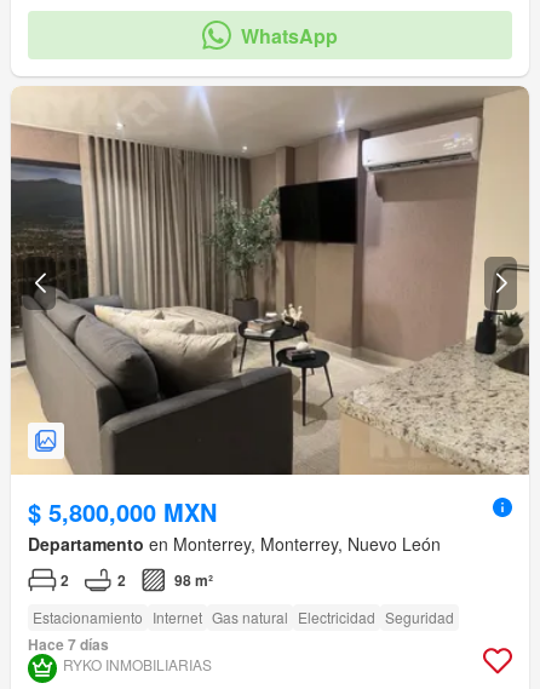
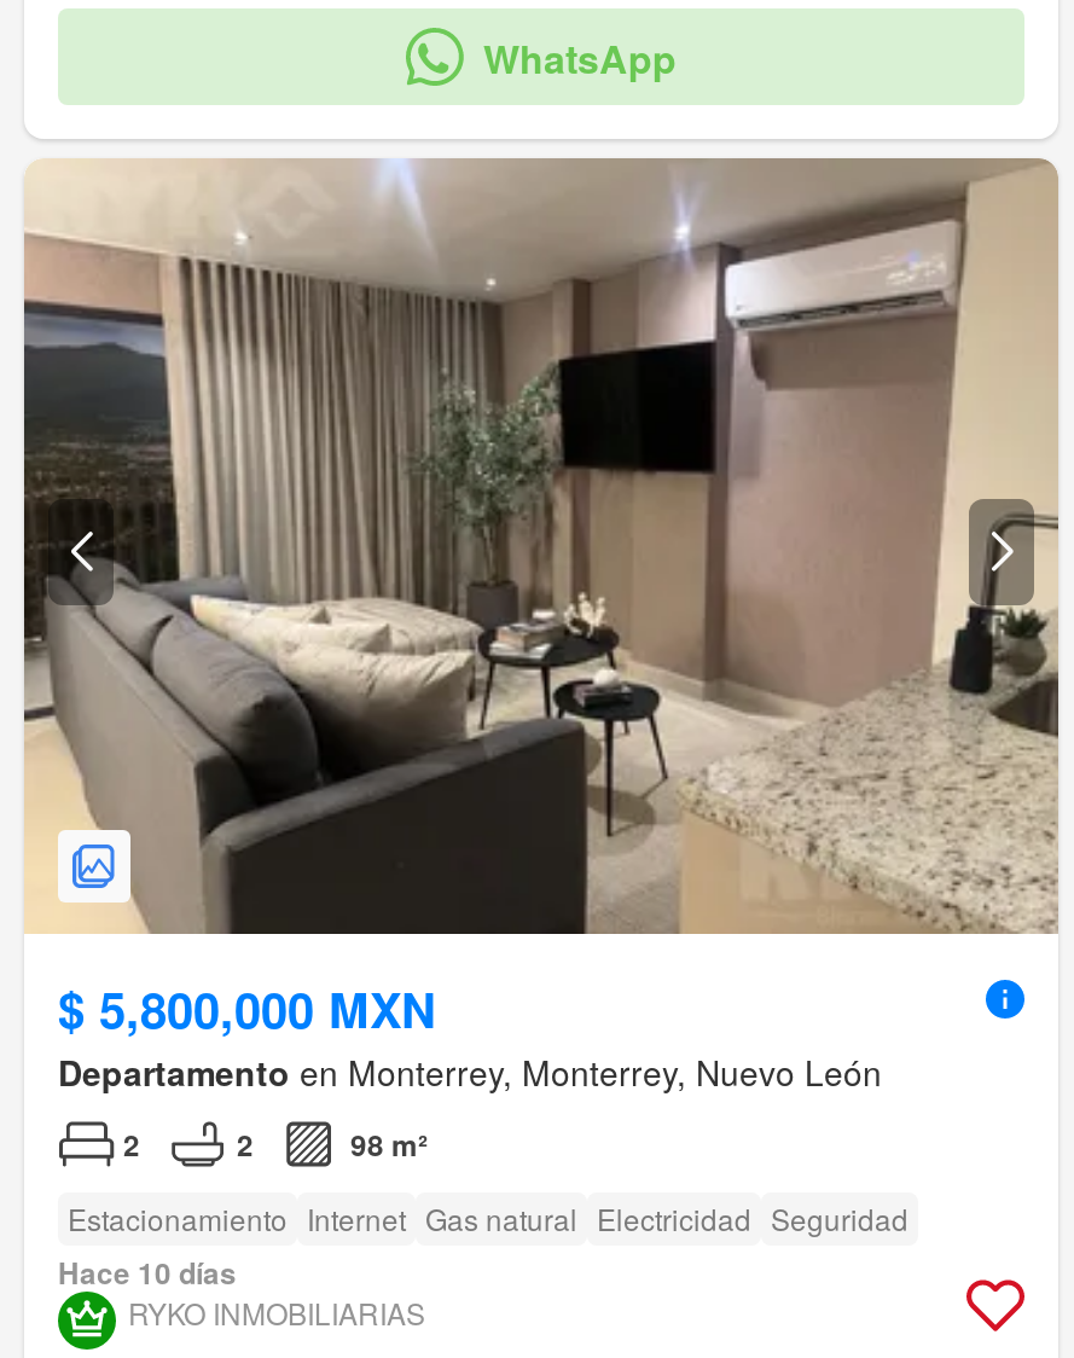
[28,634,109,655] Hace 7 días -> [58,1251,237,1294] Hace 10 días

